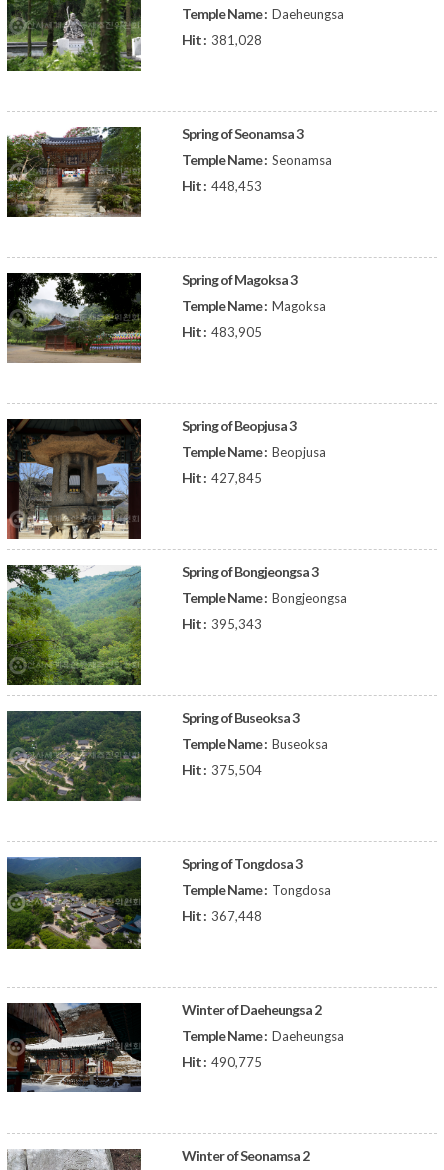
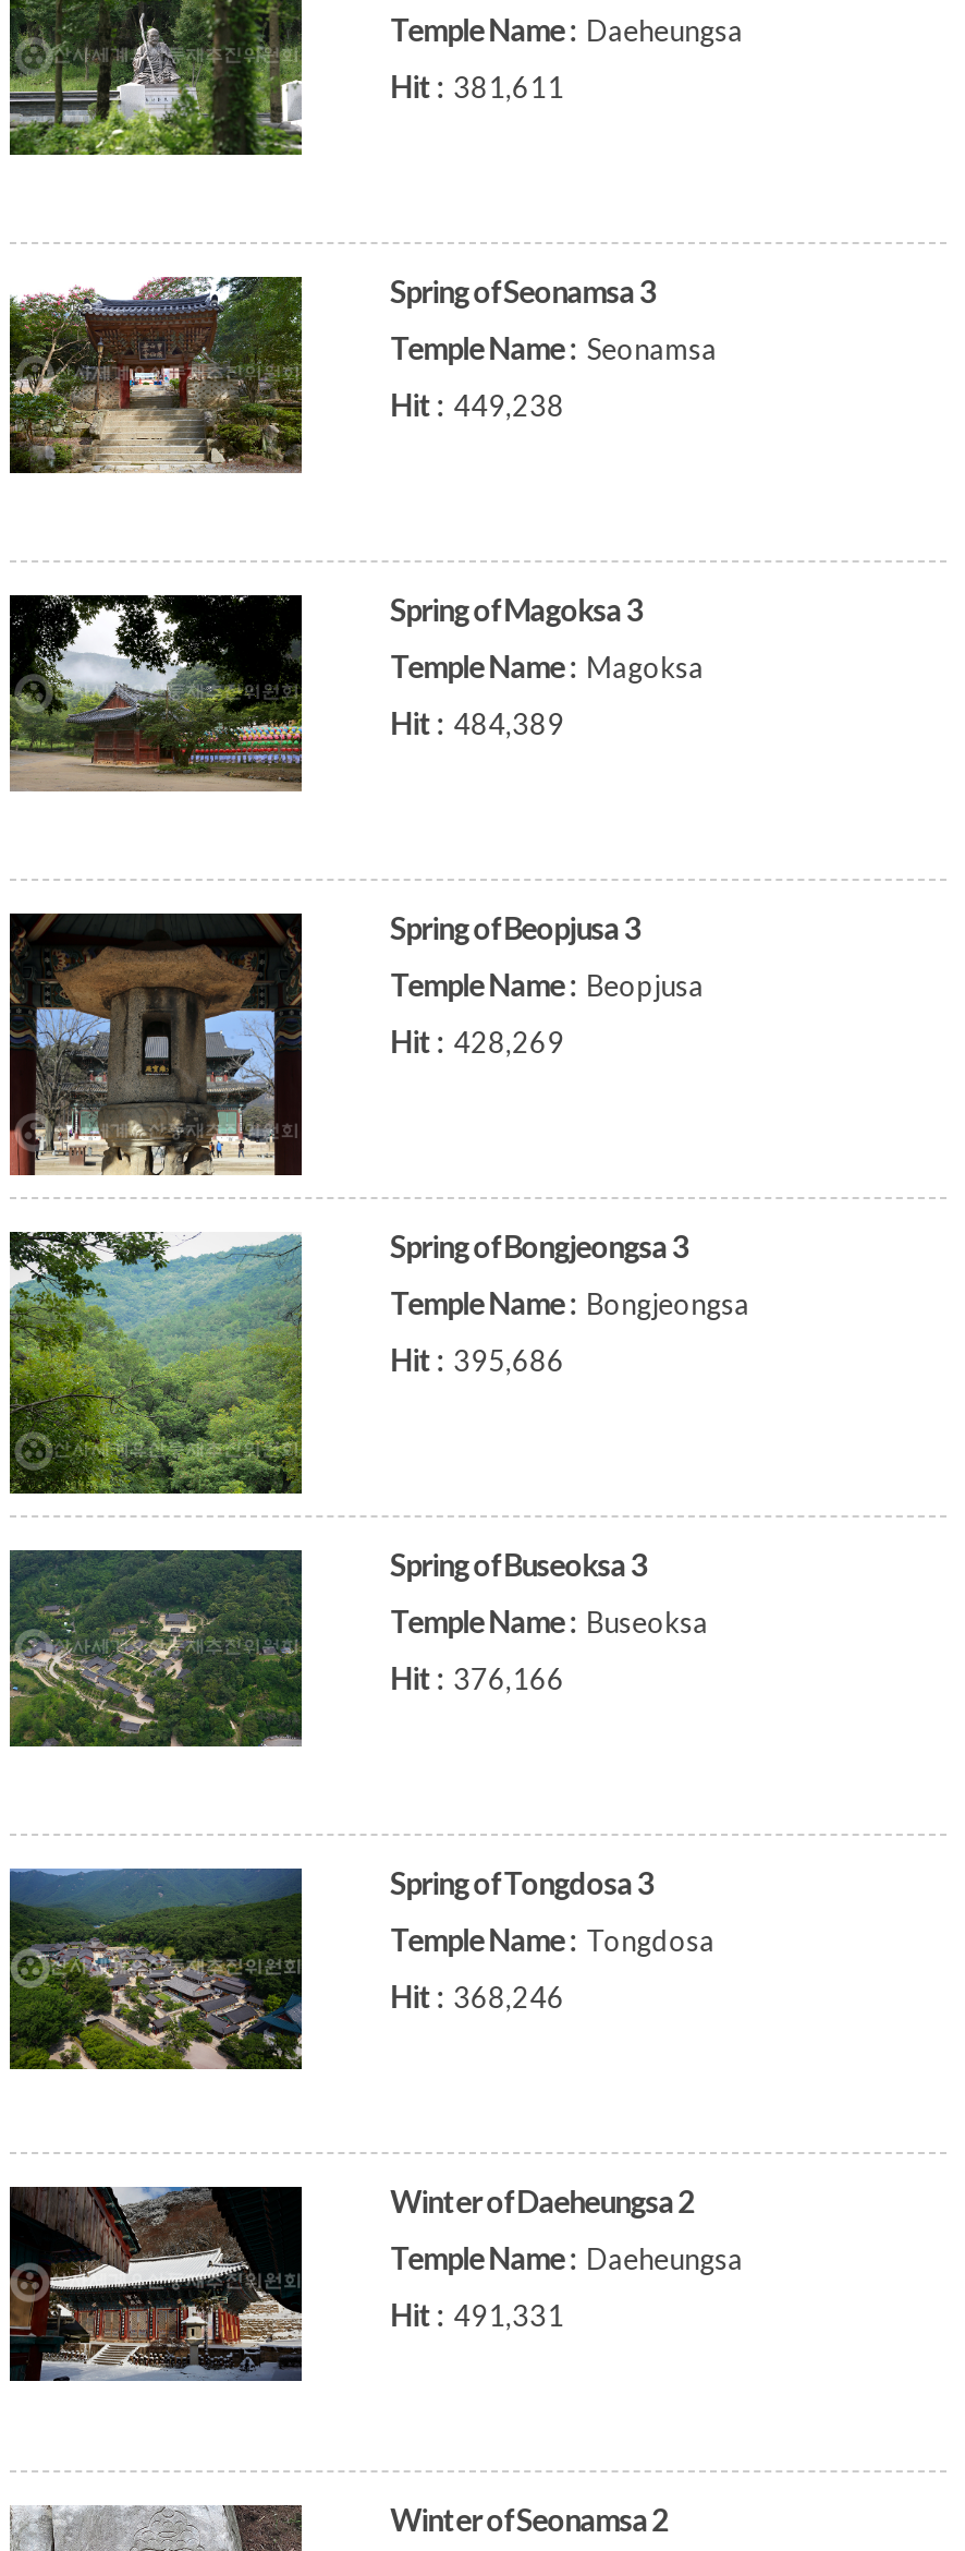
[182,31,262,48] Hit : 381,028 -> [390,68,564,105] Hit : 381,611
[182,177,262,194] Hit : 448,453 -> [390,386,564,423] Hit : 449,238
[182,323,262,340] Hit : 483,905 -> [390,704,564,741] Hit : 484,389
[182,469,262,486] Hit : 427,845 -> [390,1023,564,1060] Hit : 428,269
[182,615,262,632] Hit : 395,343 -> [390,1341,564,1378] Hit : 395,686
[182,761,262,778] Hit : 375,504 -> [390,1659,564,1696] Hit : 376,166
[182,907,262,924] Hit : 367,448 -> [390,1978,564,2015] Hit : 368,246
[182,1053,262,1070] Hit : 490,775 -> [390,2296,564,2333] Hit : 491,331

